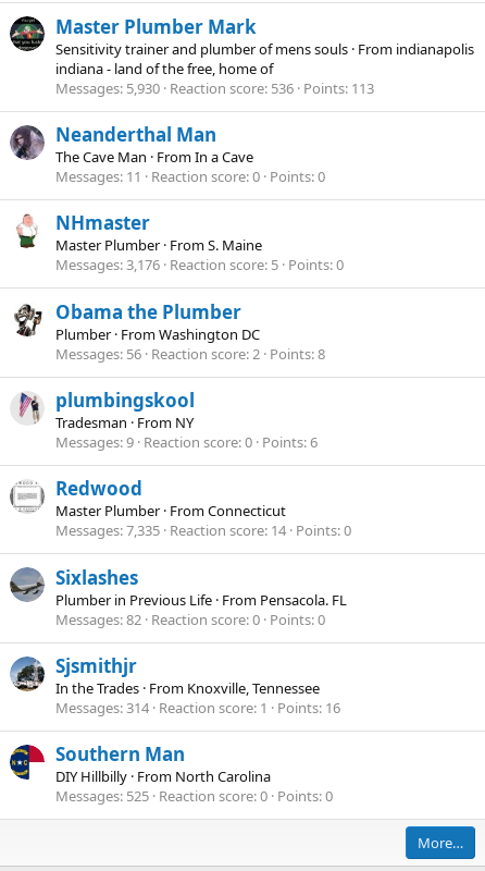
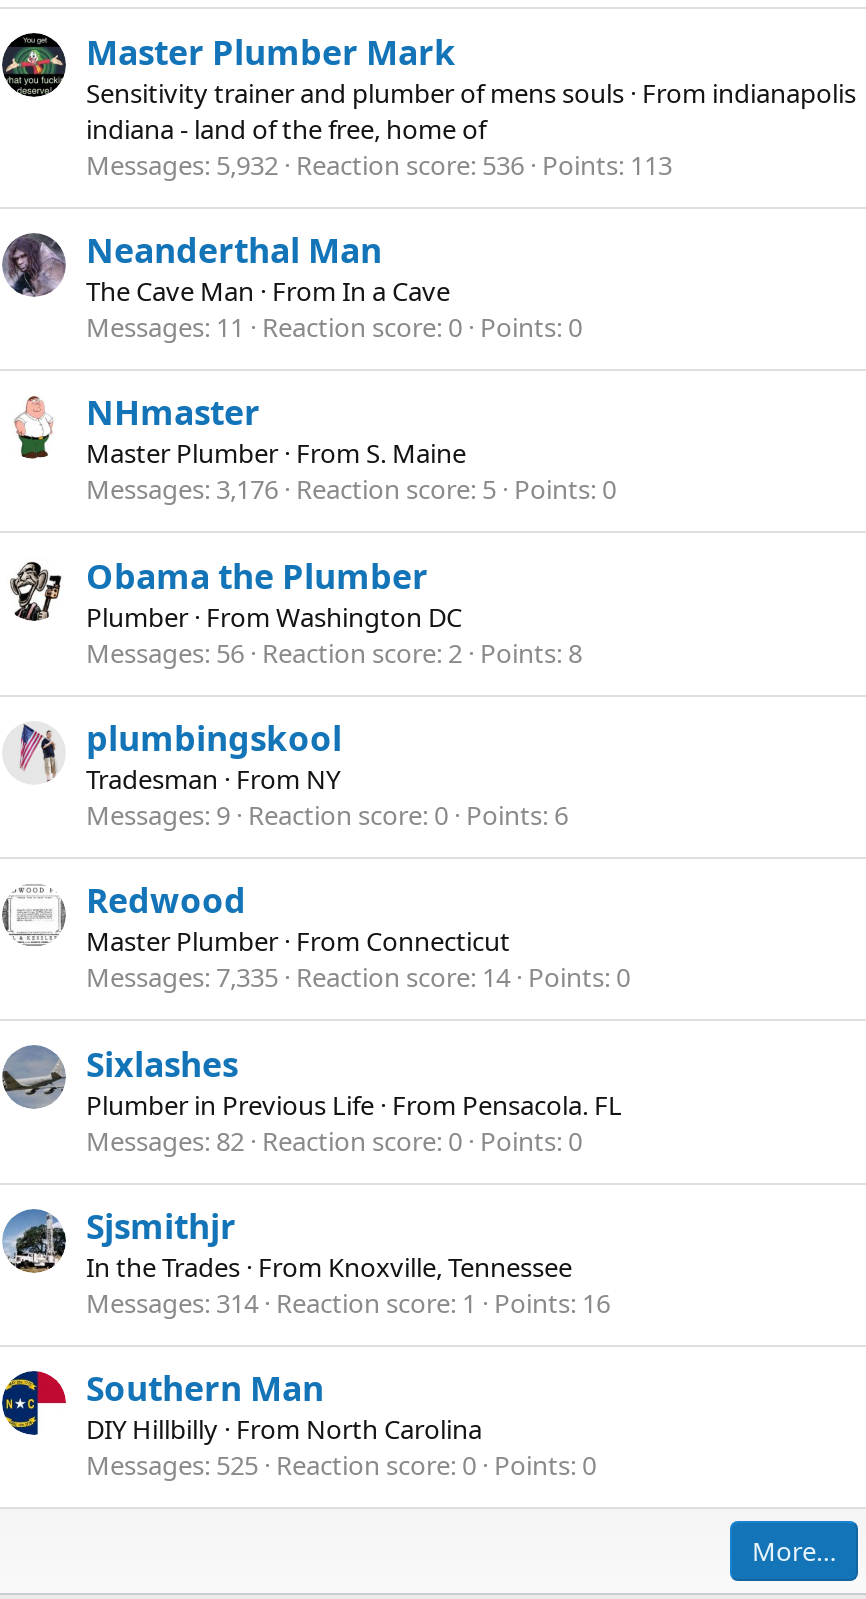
[55,78,374,98] Messages 5,930 Reaction score 536 Points 113 -> [86,147,672,183] Messages 5,932 Reaction score 536 Points 113

